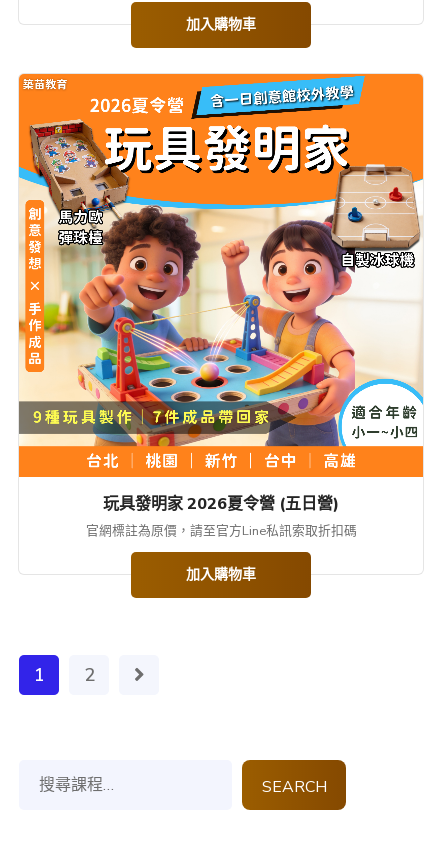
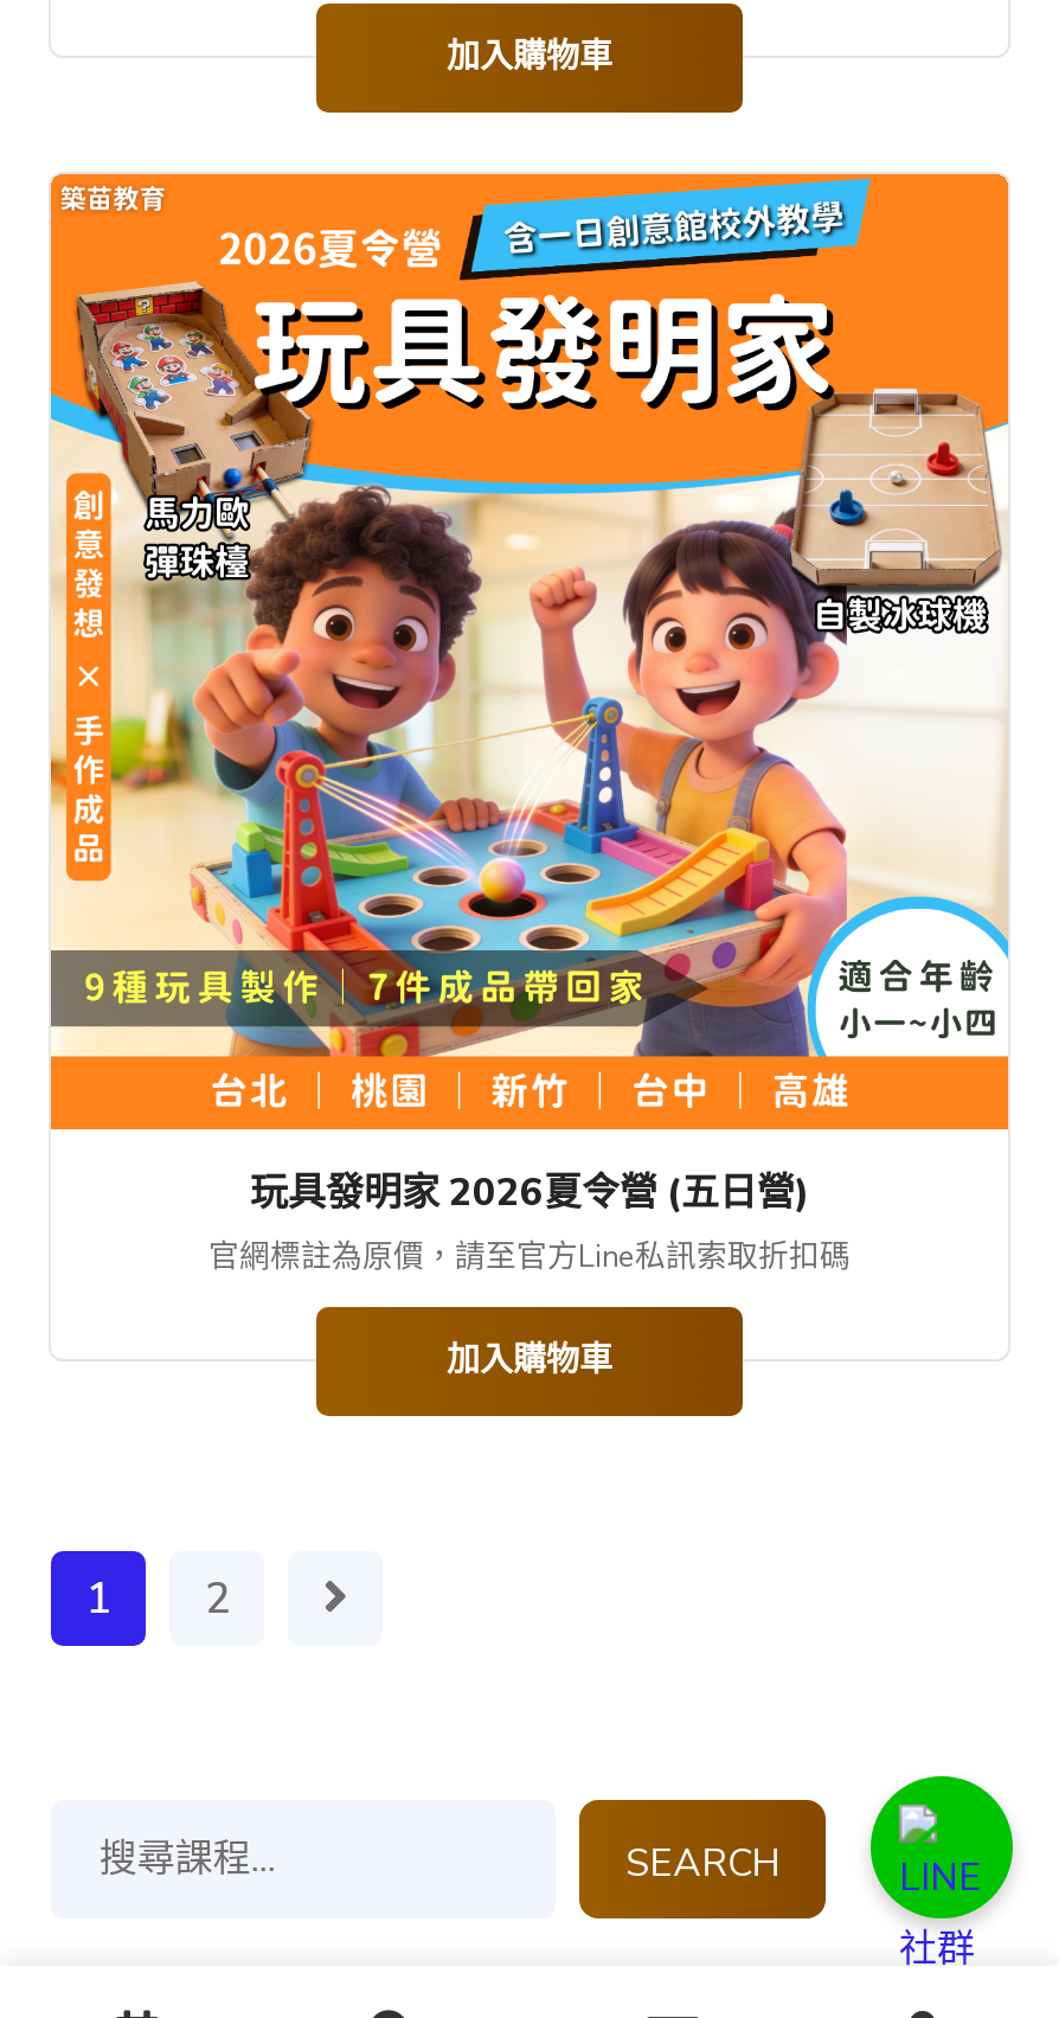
none -> [868,1774,1015,1966] [image]

